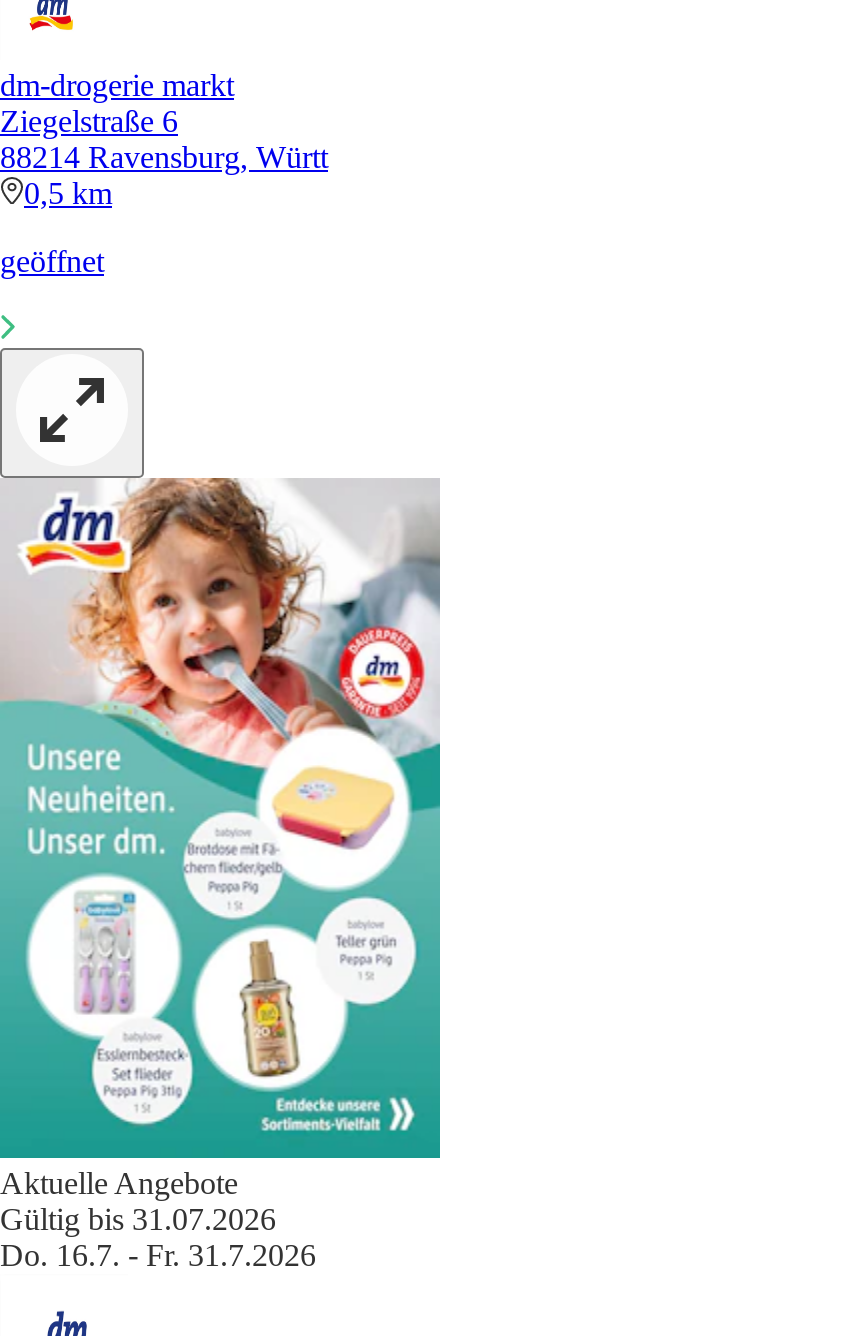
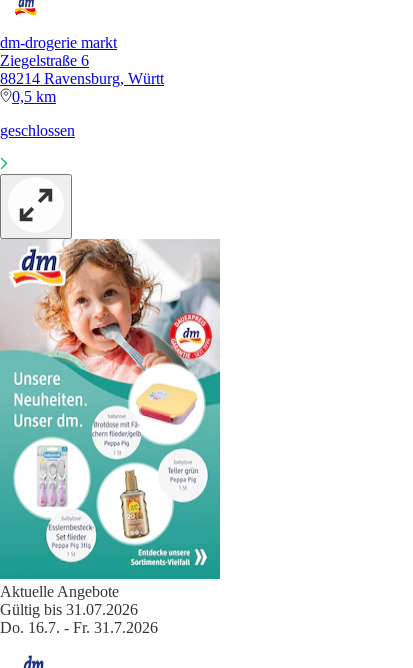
[0,244,104,278] geöffnet -> [0,122,75,139] geschlossen

